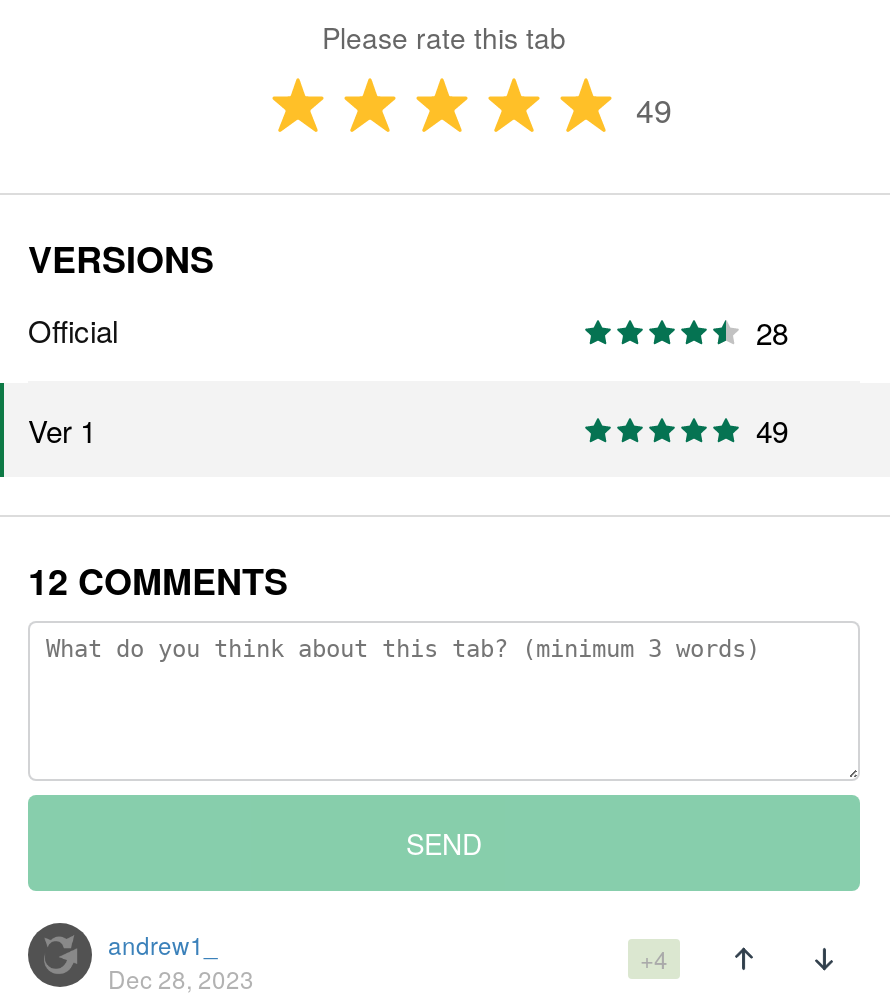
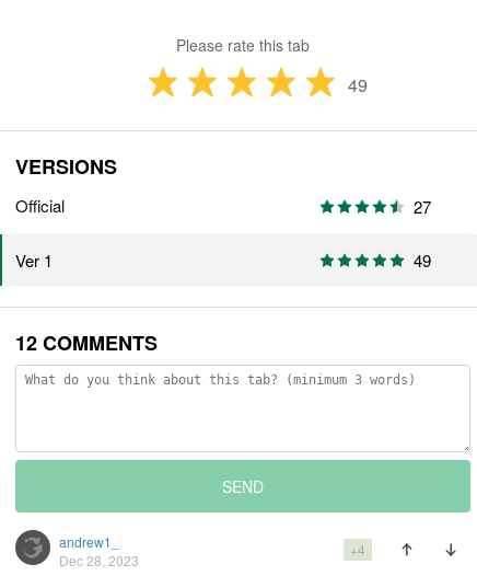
[756,310,788,352] 28 -> [414,195,431,218] 27

